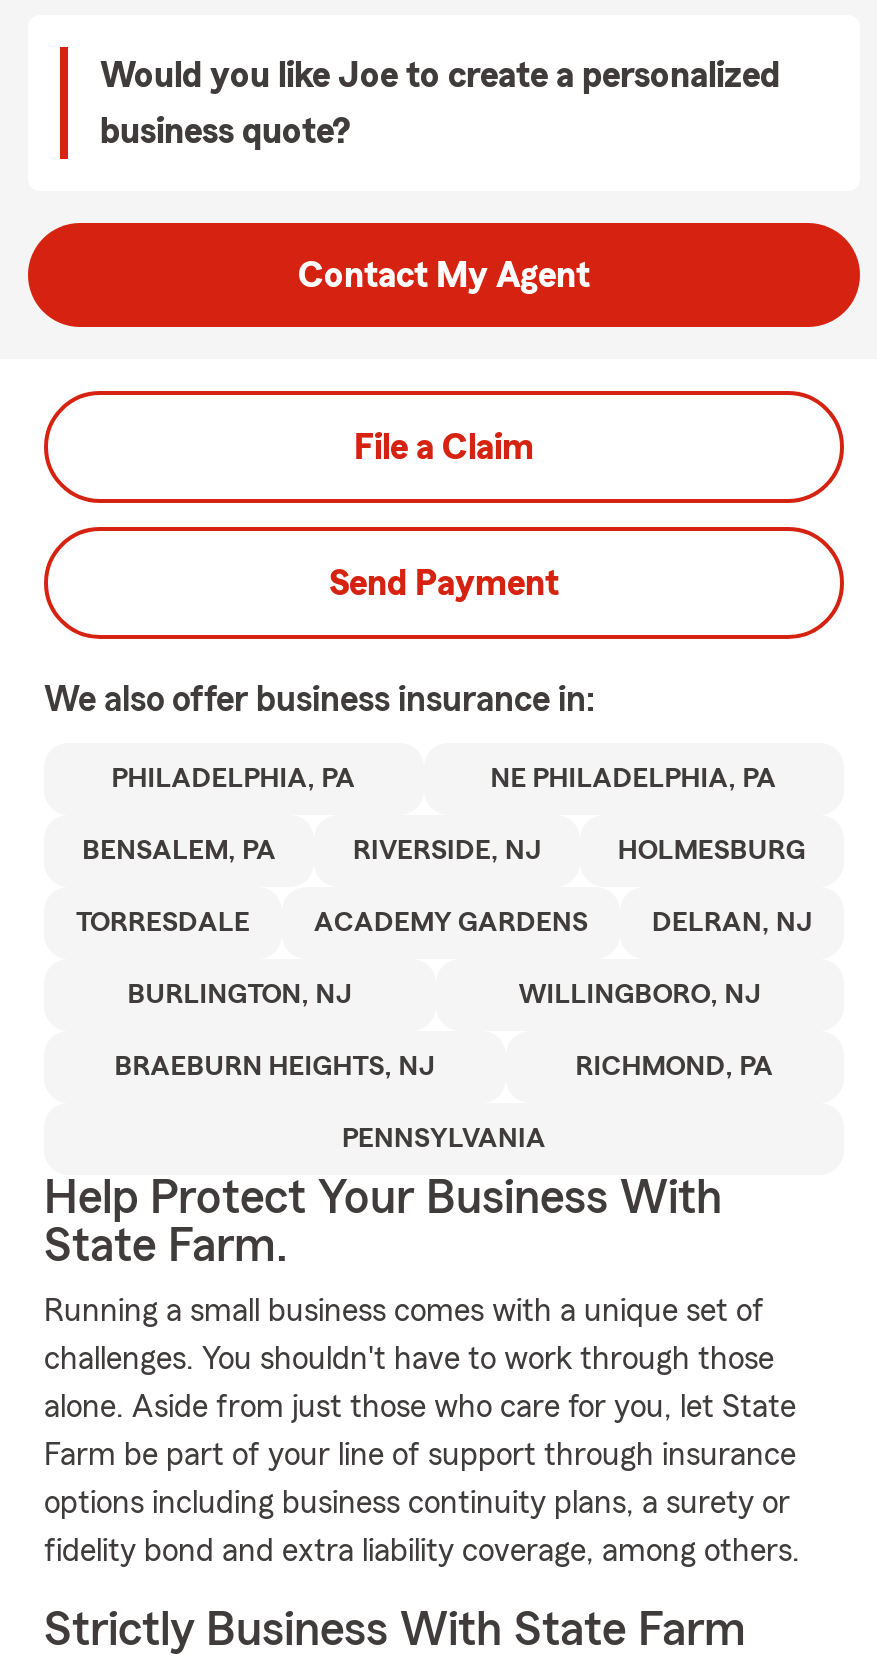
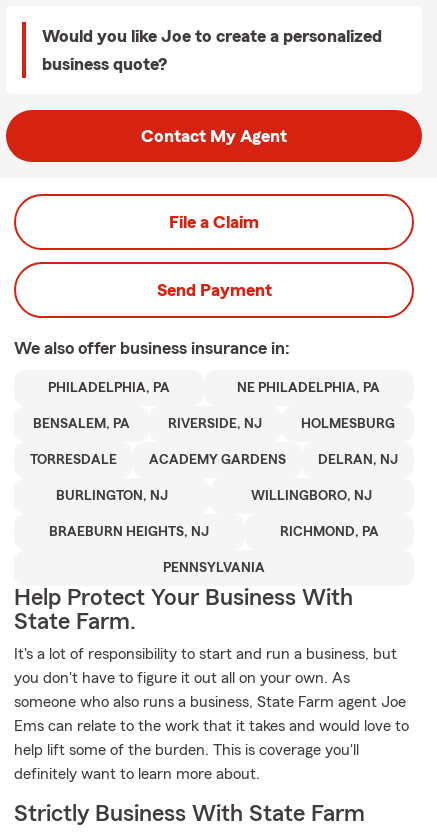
[44,1295,764,1327] Running a small business comes with a unique set of -> [14,646,397,662] It's a lot of responsibility to start and run a business, but
[44,1343,774,1375] challenges. You shouldn't have to work through those -> [14,670,350,686] you don't have to figure it out all on your own. As
[44,1391,796,1423] alone. Aside from just those who care for you, let State -> [14,694,406,710] someone who also runs a business, State Farm agent Joe
[44,1439,796,1471] Farm be part of your line of support through insurance -> [14,718,409,734] Ems can relate to the work that it takes and would love to
[44,1487,790,1519] options including business continuity plans, a surety or -> [14,742,359,758] help lift some of the burden. This is coverage you'll
[44,1535,800,1567] fidelity bond and extra liability coverage, among others. -> [14,766,260,782] definitely want to learn more about.

